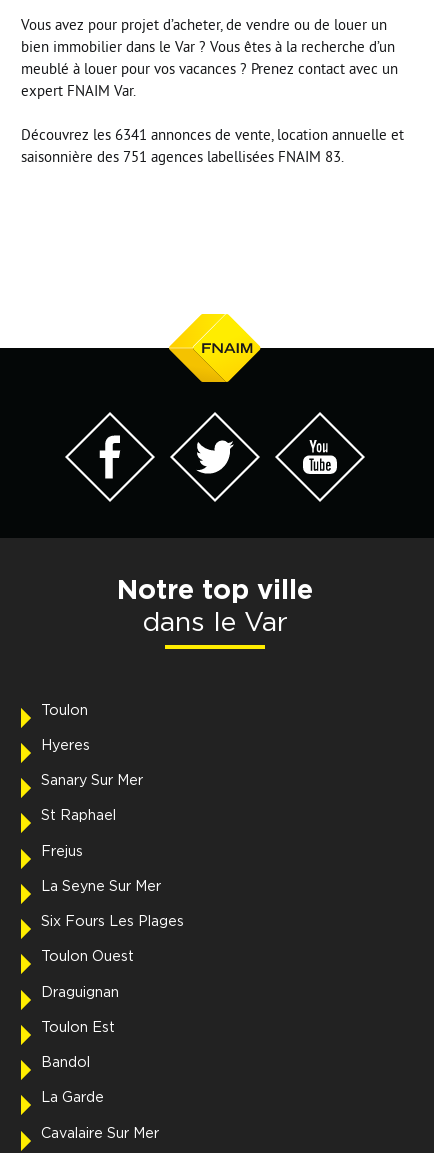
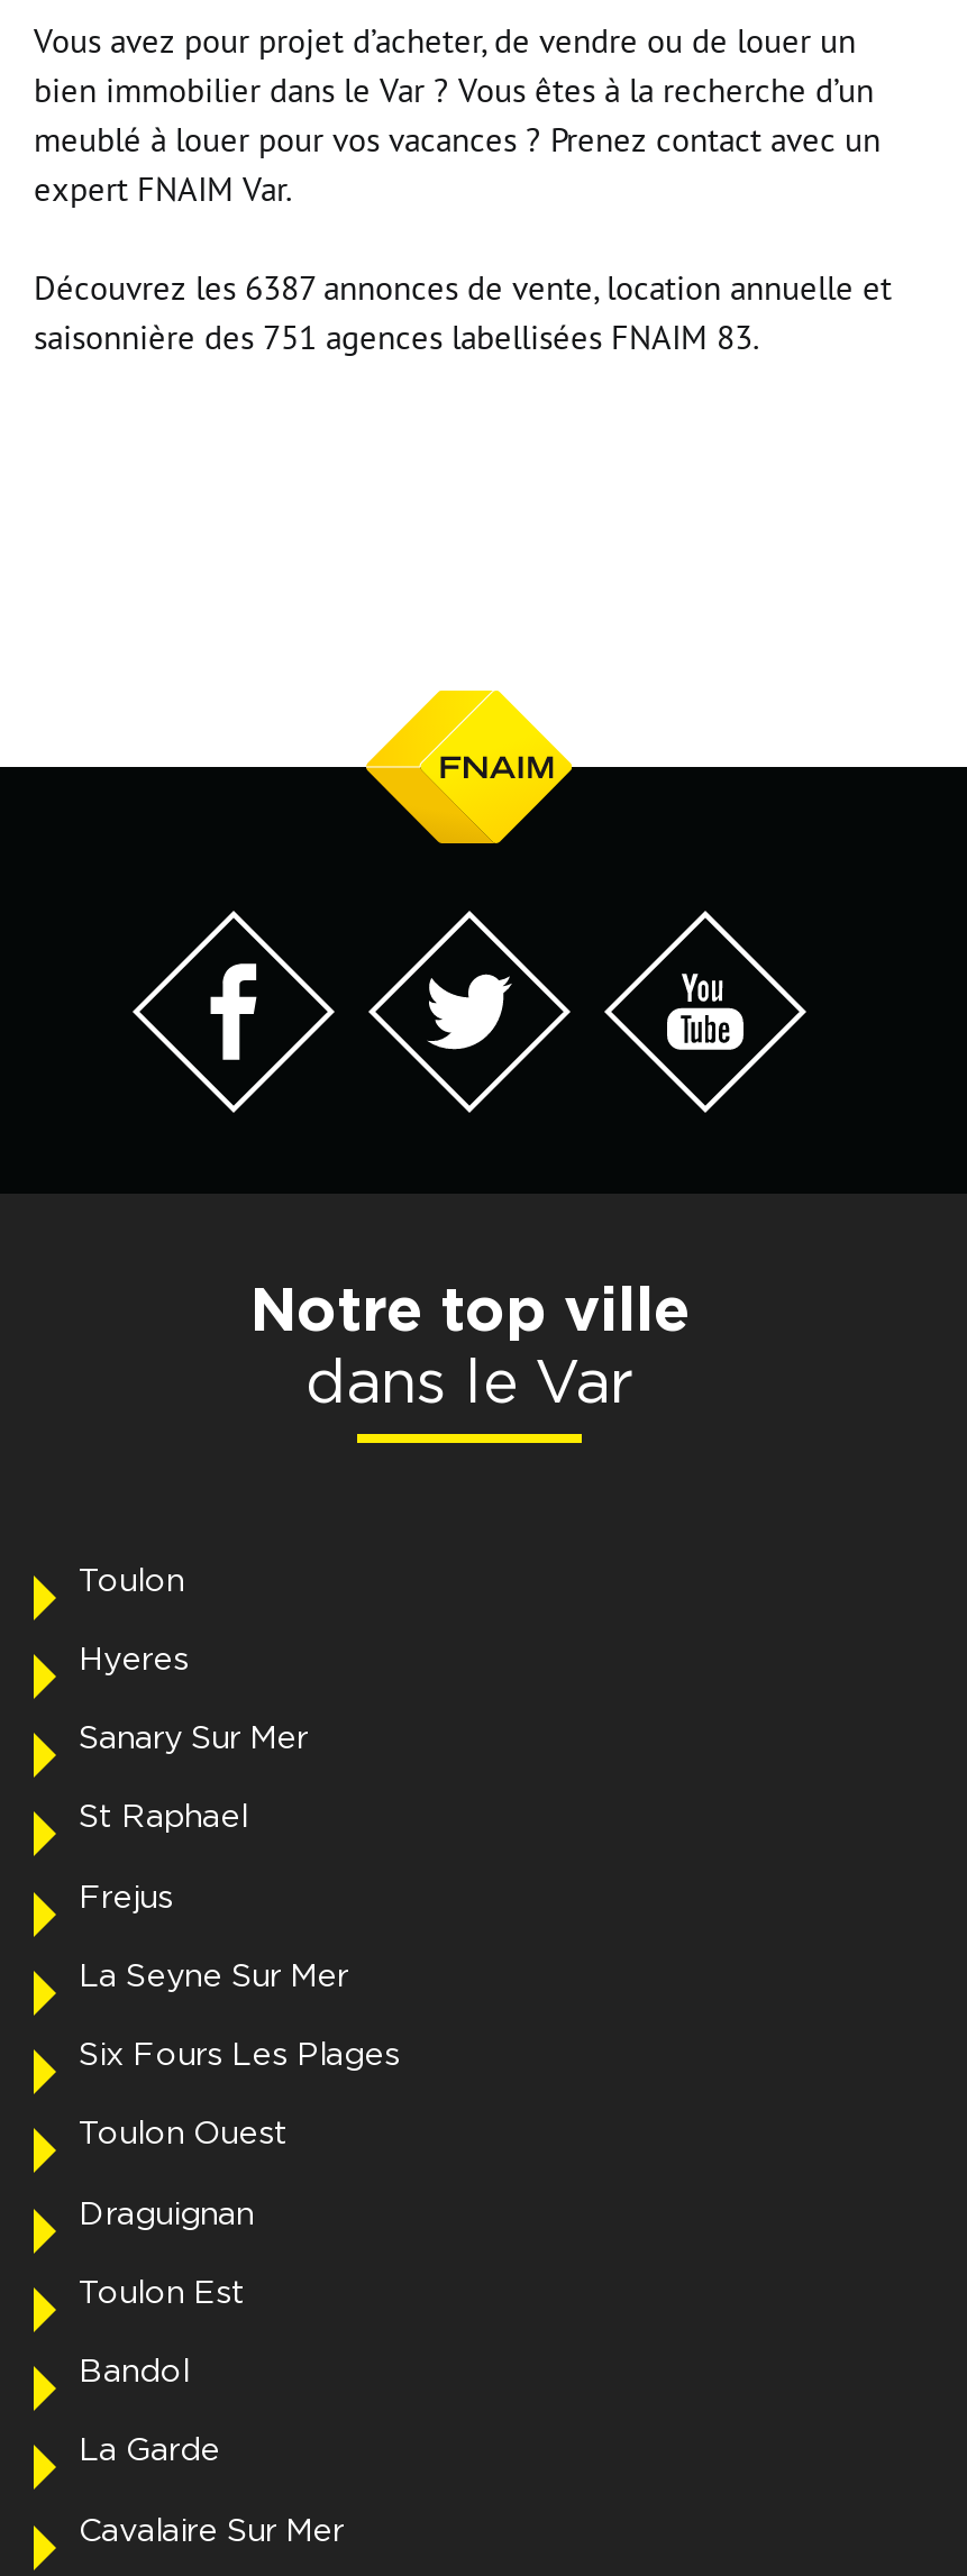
[21,125,404,144] Découvrez les 6341 annonces de vente, location annuelle et -> [34,265,892,308] Découvrez les 6387 annonces de vente, location annuelle et

